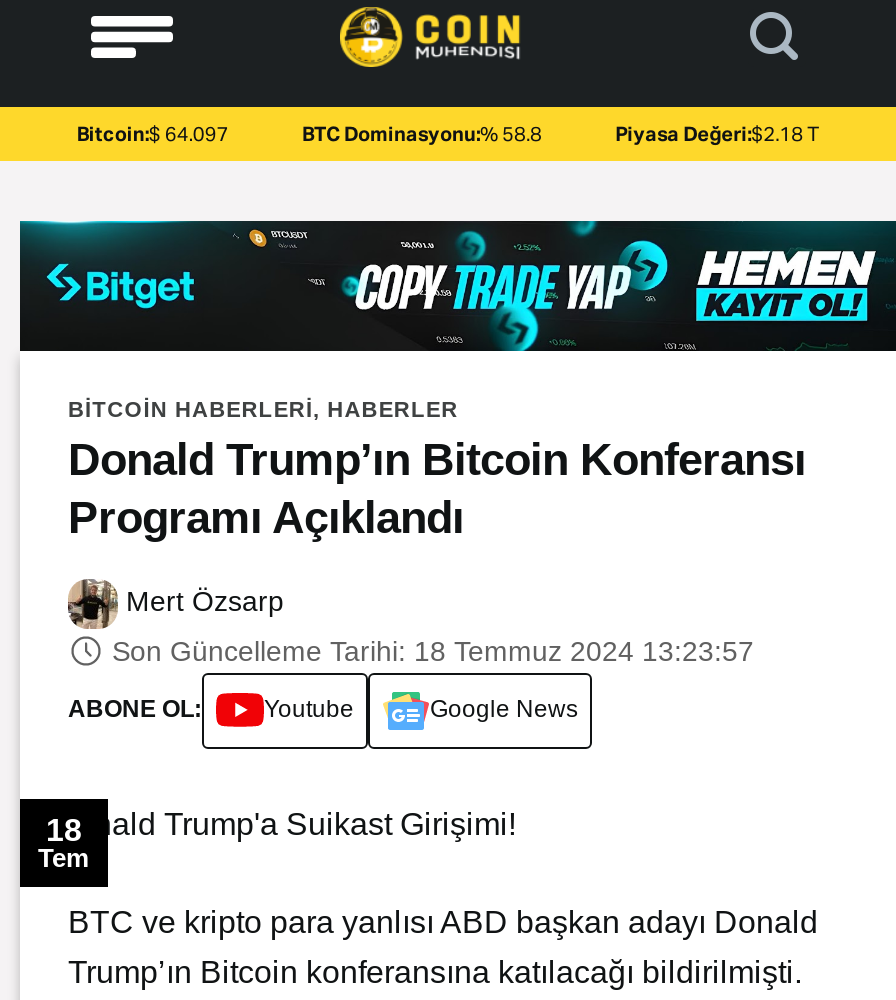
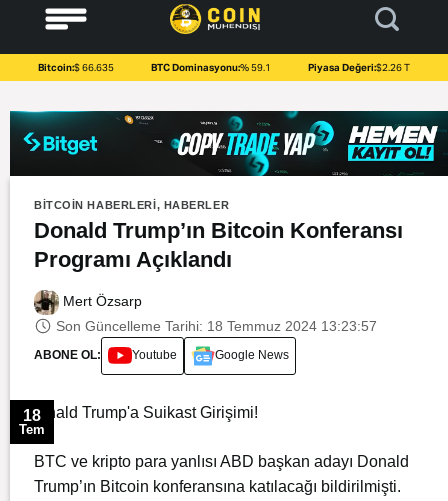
[77,124,229,144] Bitcoin:$ 64.097 -> [38,62,114,72] Bitcoin:$ 66.635
[302,124,542,144] BTC Dominasyonu:% 58.8 -> [151,62,271,72] BTC Dominasyonu:% 59.1
[615,124,819,144] Piyasa Değeri:$2.18 T -> [308,62,410,72] Piyasa Değeri:$2.26 T

